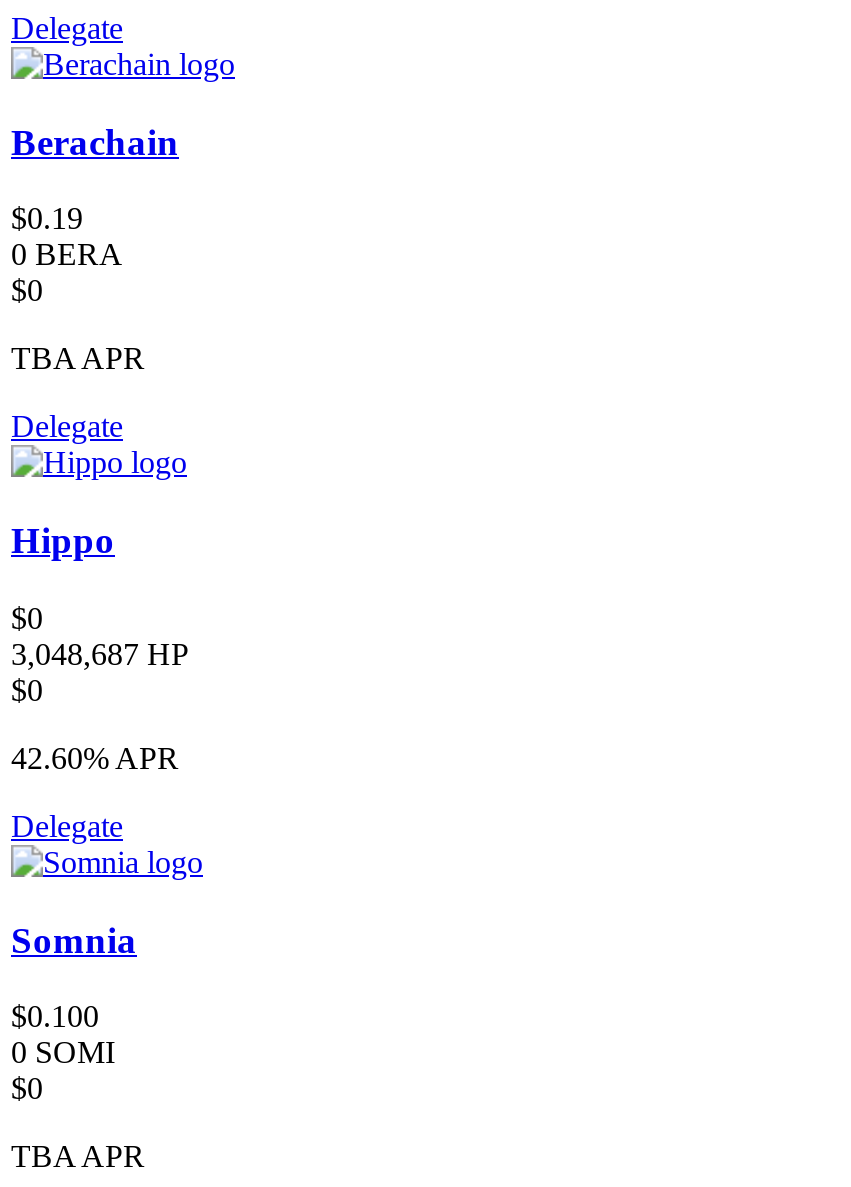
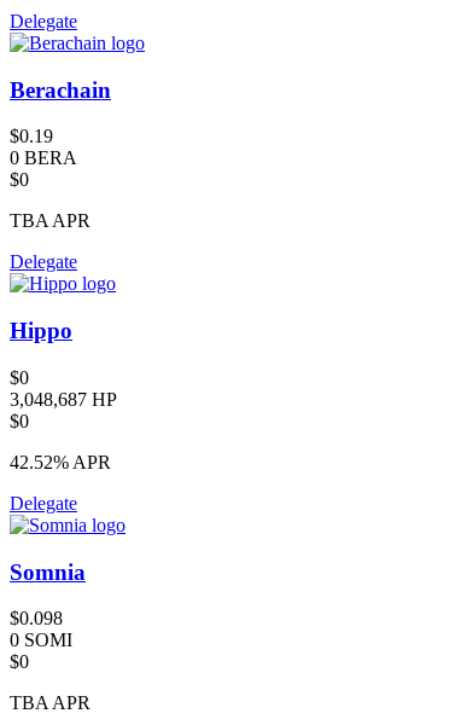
[11,741,179,775] 42.60% APR -> [10,452,111,472] 42.52% APR
[11,1000,99,1034] $0.100 -> [10,608,63,629] $0.098

